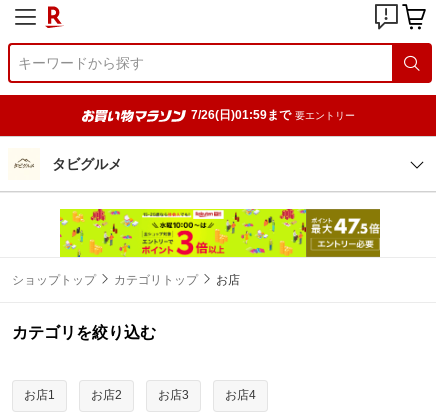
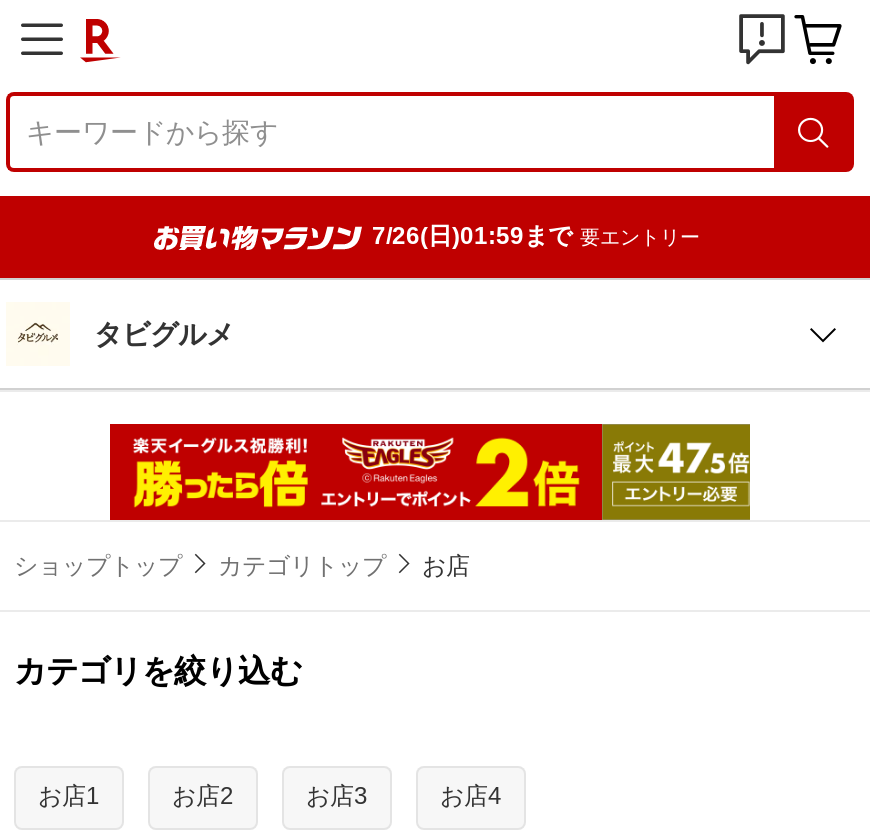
[59,208,307,258] [image] -> [108,422,604,522] [image]

